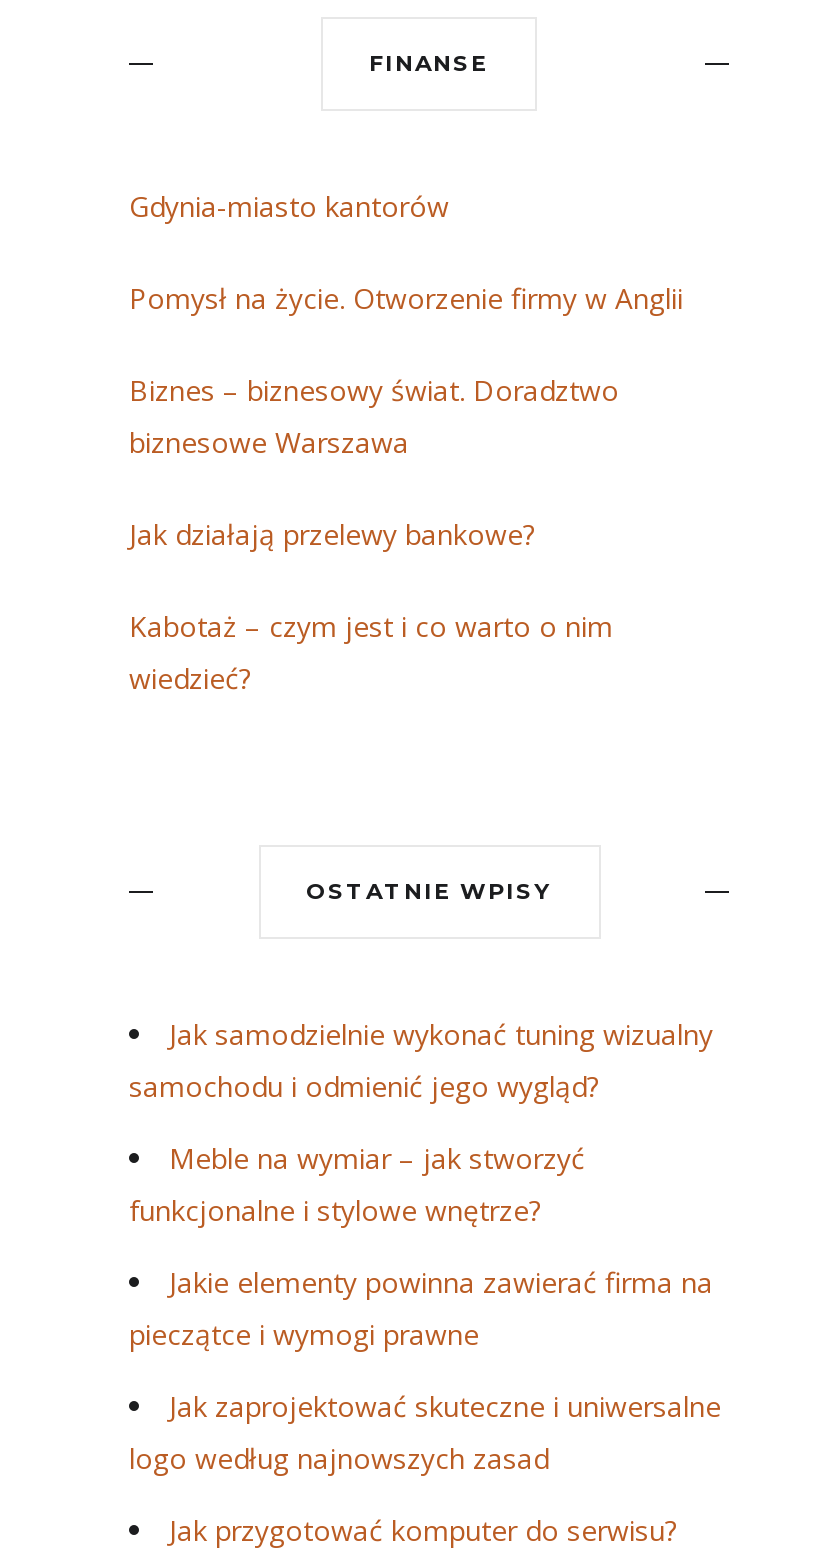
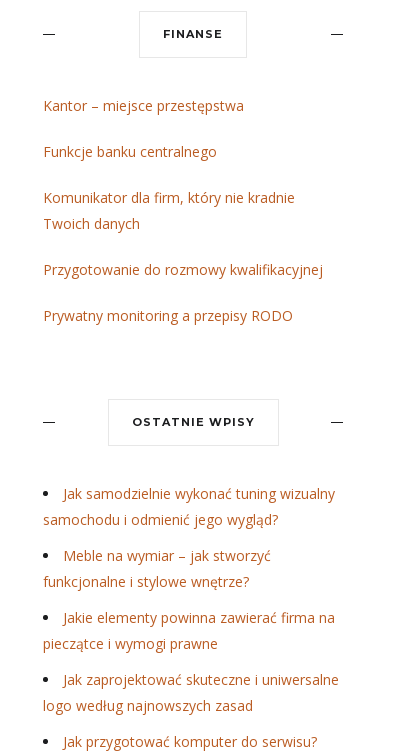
[129,187,449,225] Gdynia-miasto kantorów -> [43,96,244,115] Kantor – miejsce przestępstwa
[129,279,683,317] Pomysł na życie. Otworzenie firmy w Anglii -> [43,142,217,161] Funkcje banku centralnego
[129,371,619,461] Biznes – biznesowy świat. Doradztwo | biznesowe Warszawa -> [43,188,295,233] Komunikator dla firm, który nie kradnie | Twoich danych
[129,515,535,553] Jak działają przelewy bankowe? -> [43,260,323,279] Przygotowanie do rozmowy kwalifikacyjnej
[129,607,613,697] Kabotaż – czym jest i co warto o nim | wiedzieć? -> [43,306,293,325] Prywatny monitoring a przepisy RODO

